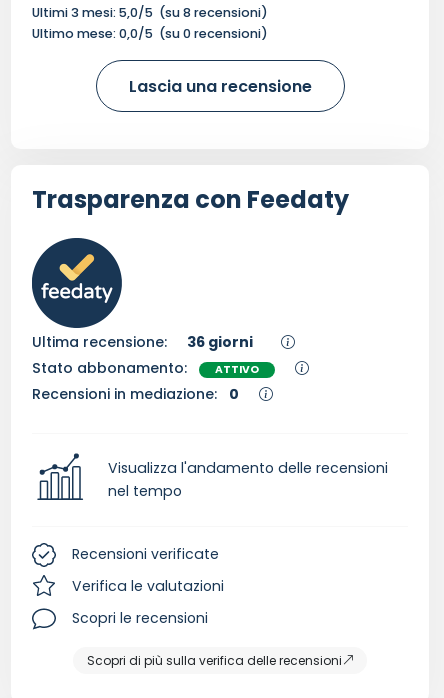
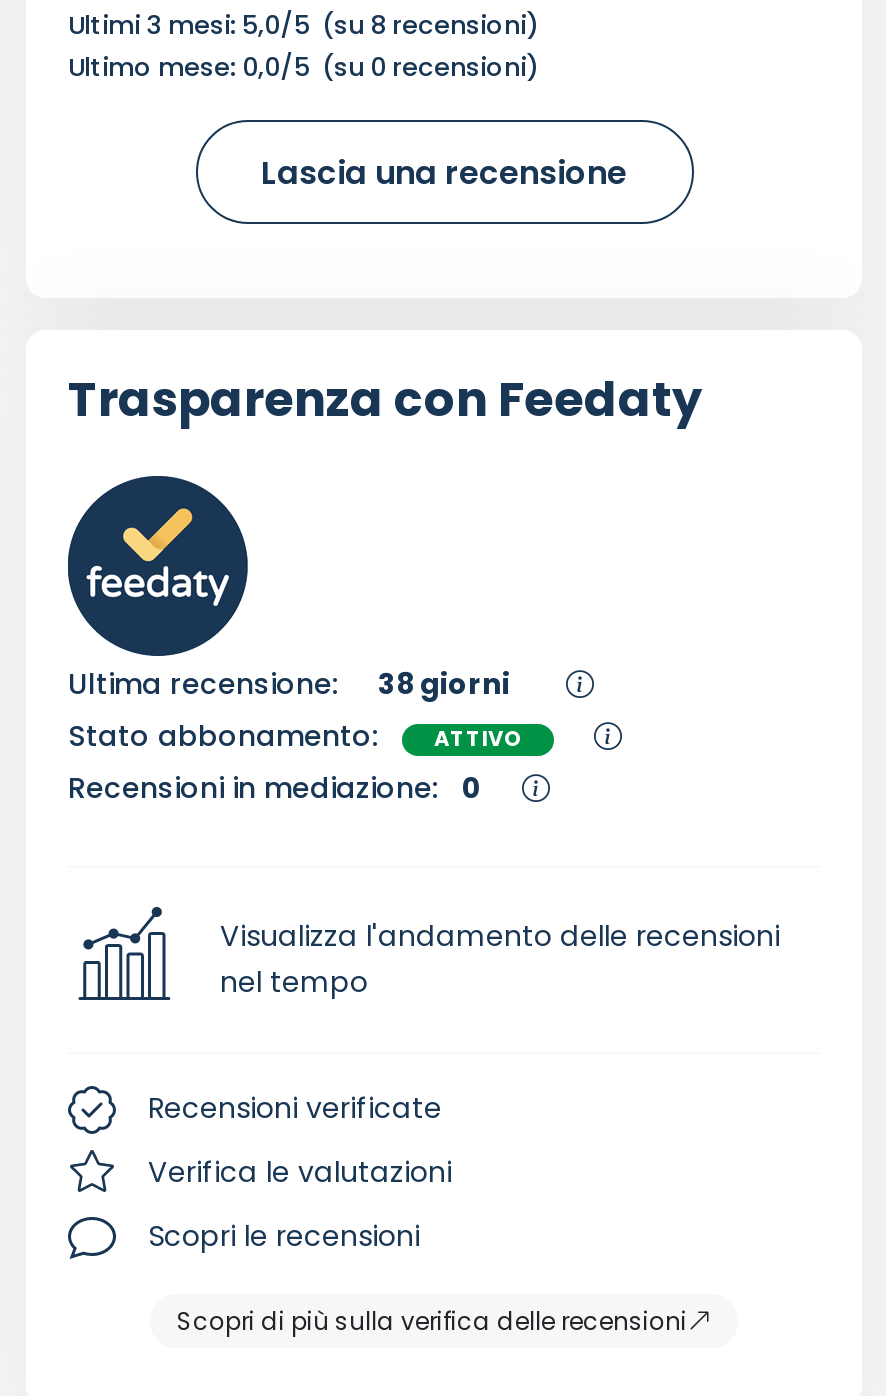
[32,332,253,352] Ultima recensione: 36 giorni -> [68,664,510,704] Ultima recensione: 38 giorni

